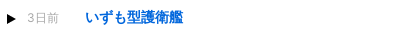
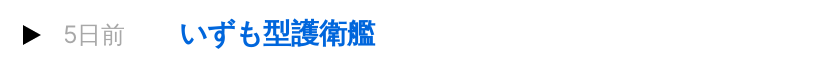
[27,8,183,25] 3日前 いずも型護衛艦 -> [63,14,375,48] 5日前 いずも型護衛艦

